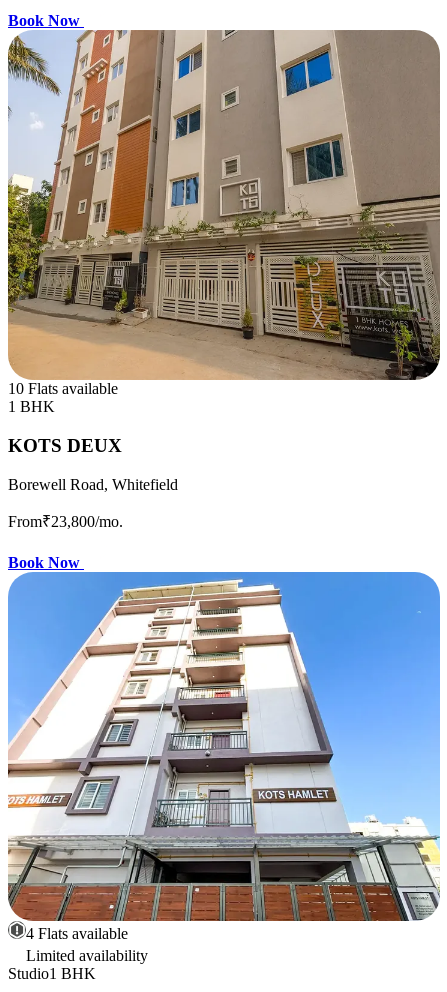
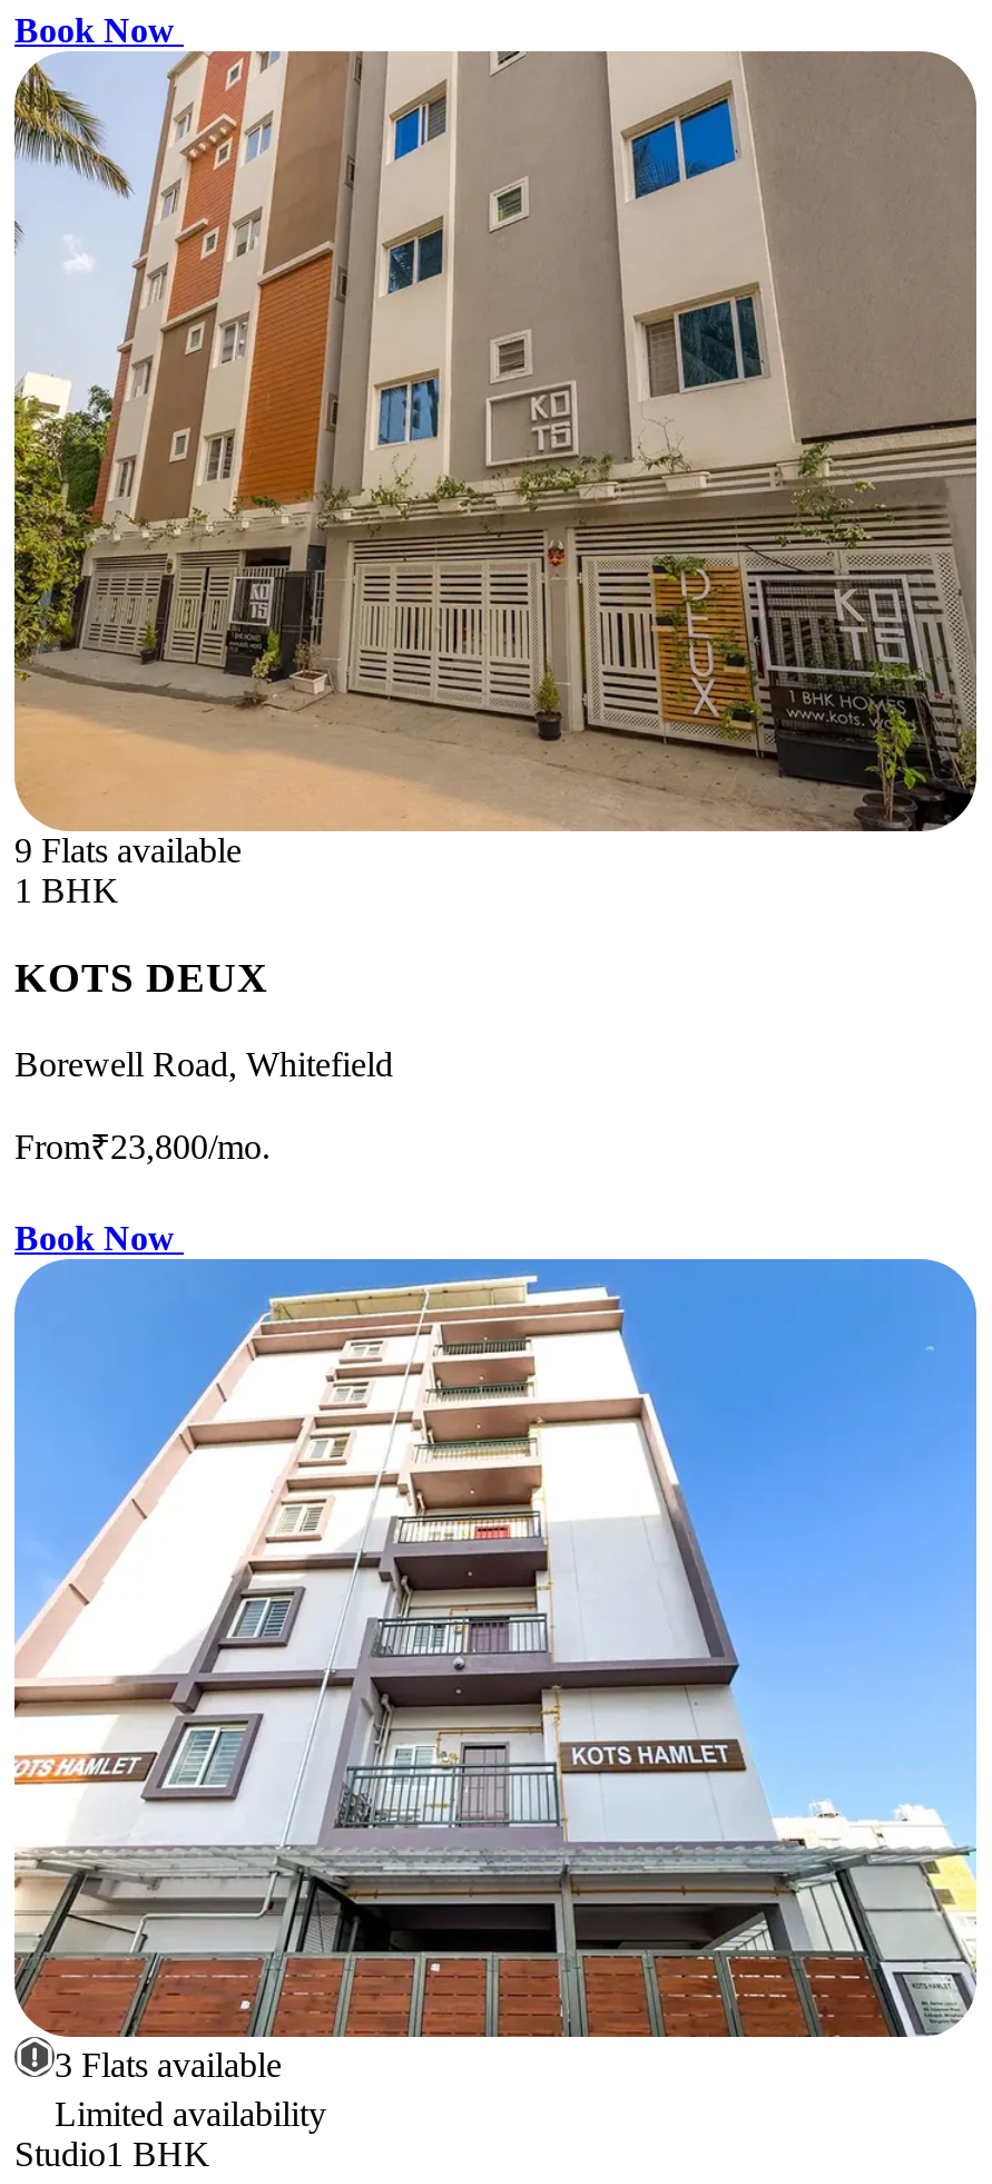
[8,380,118,397] 10 Flats available -> [14,831,242,869] 9 Flats available
[26,925,128,942] 4 Flats available -> [55,2046,282,2084] 3 Flats available

